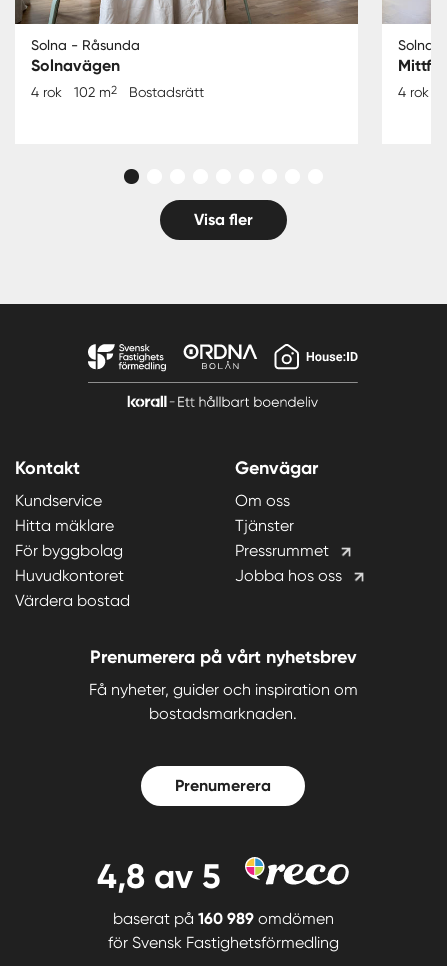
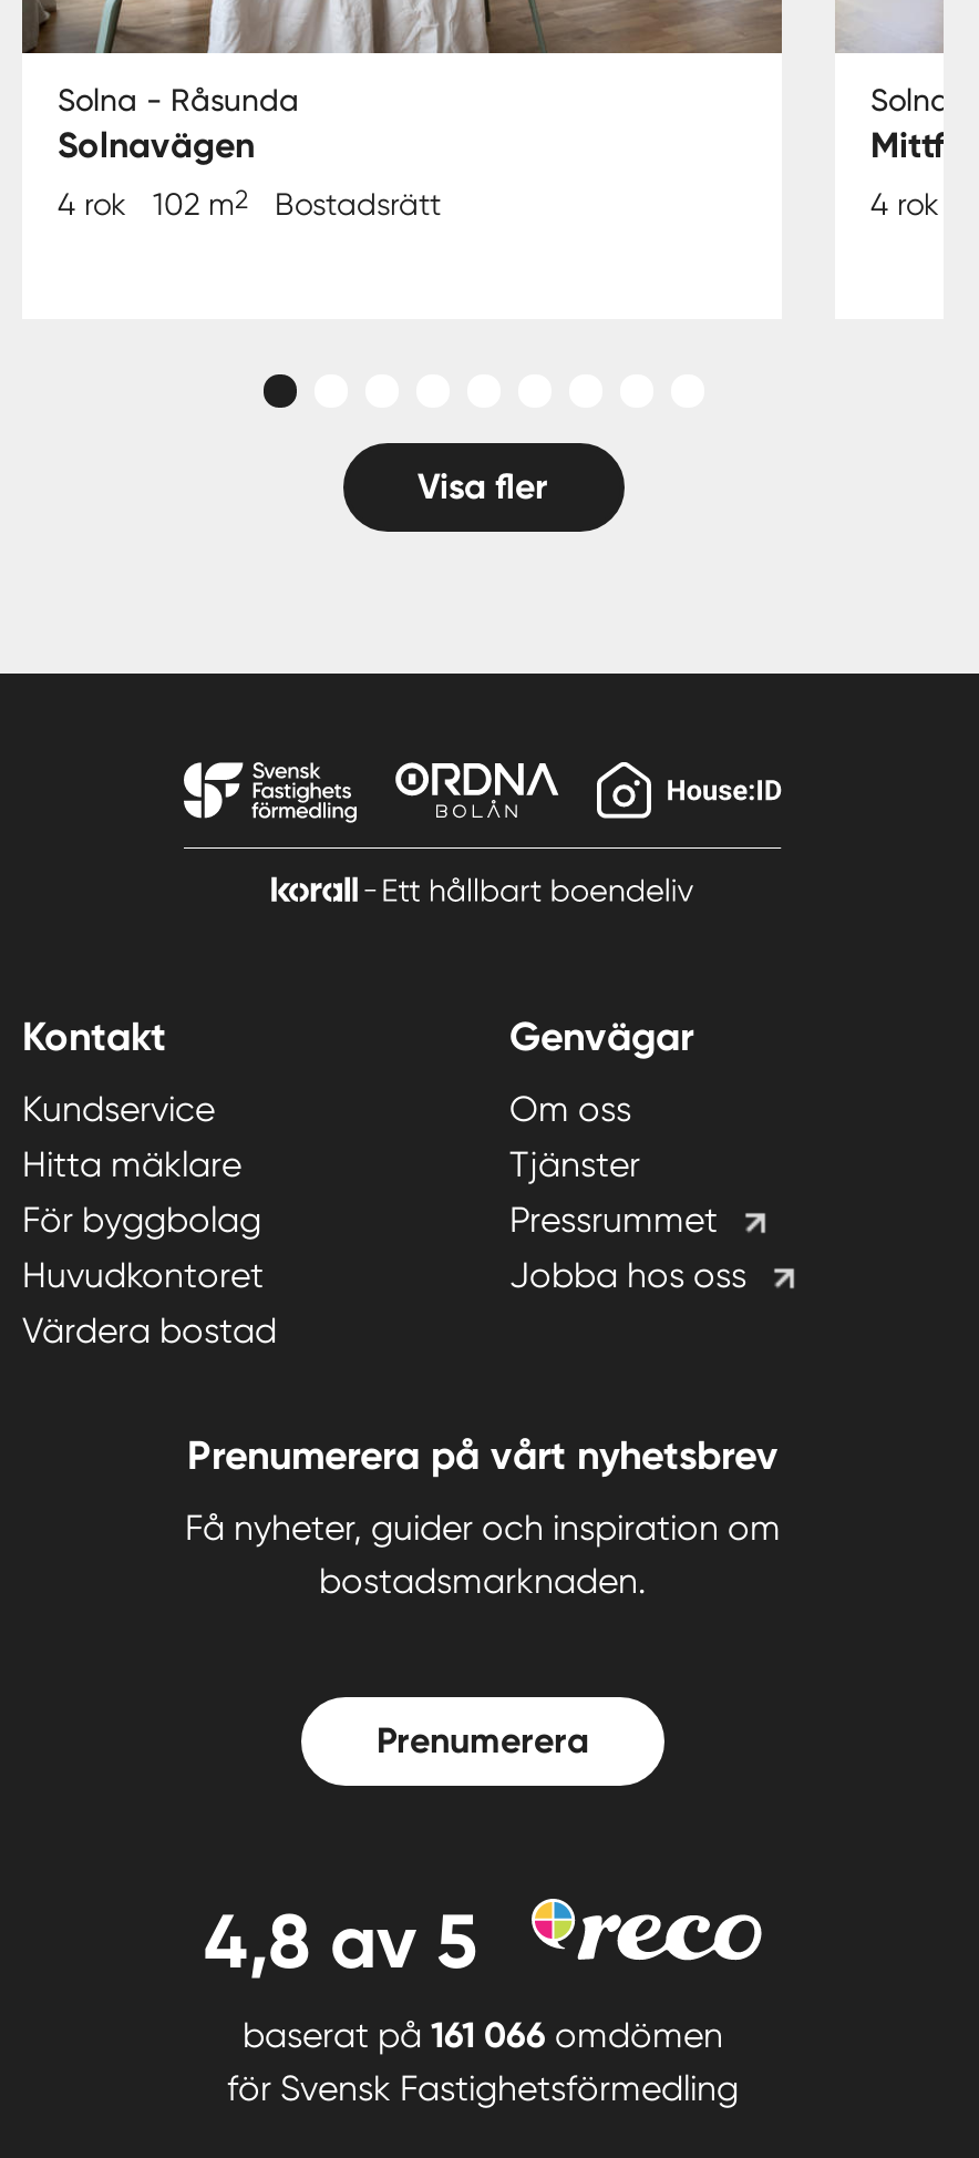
[112,909,333,928] baserat på 160 989 omdömen -> [243,2015,723,2057] baserat på 161 066 omdömen

